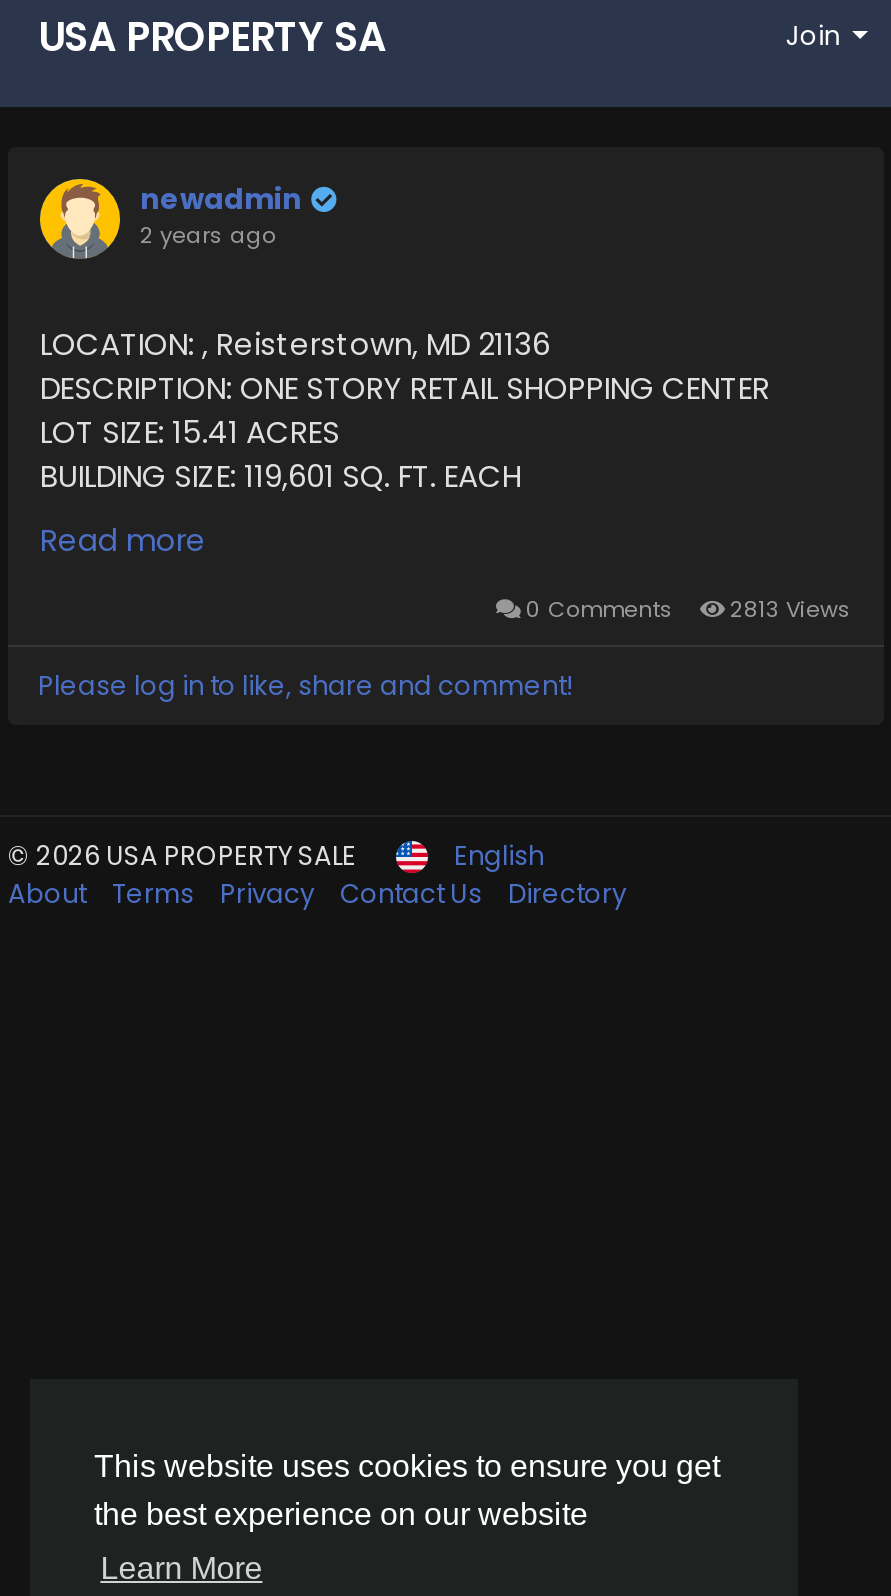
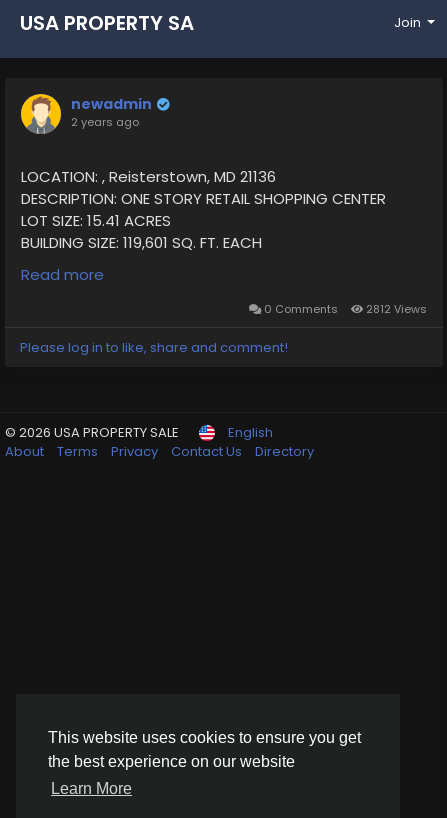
[520,593,852,625] 0 Comments 2813 Views -> [261,301,427,317] 0 Comments 2812 Views

